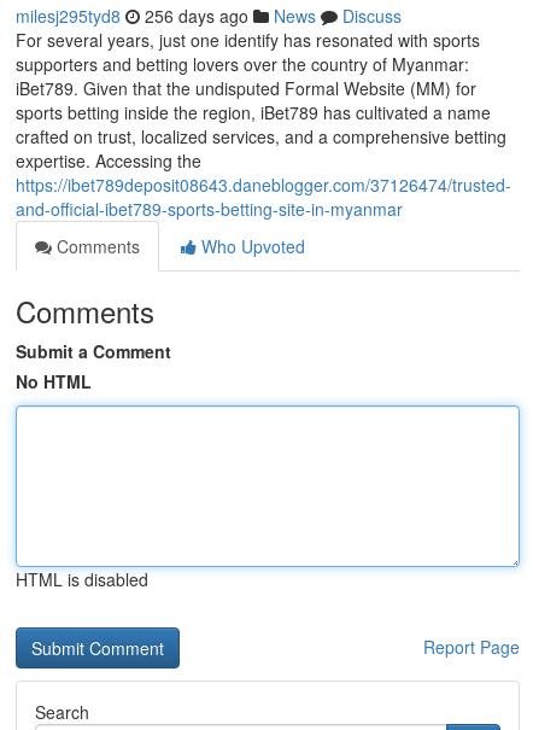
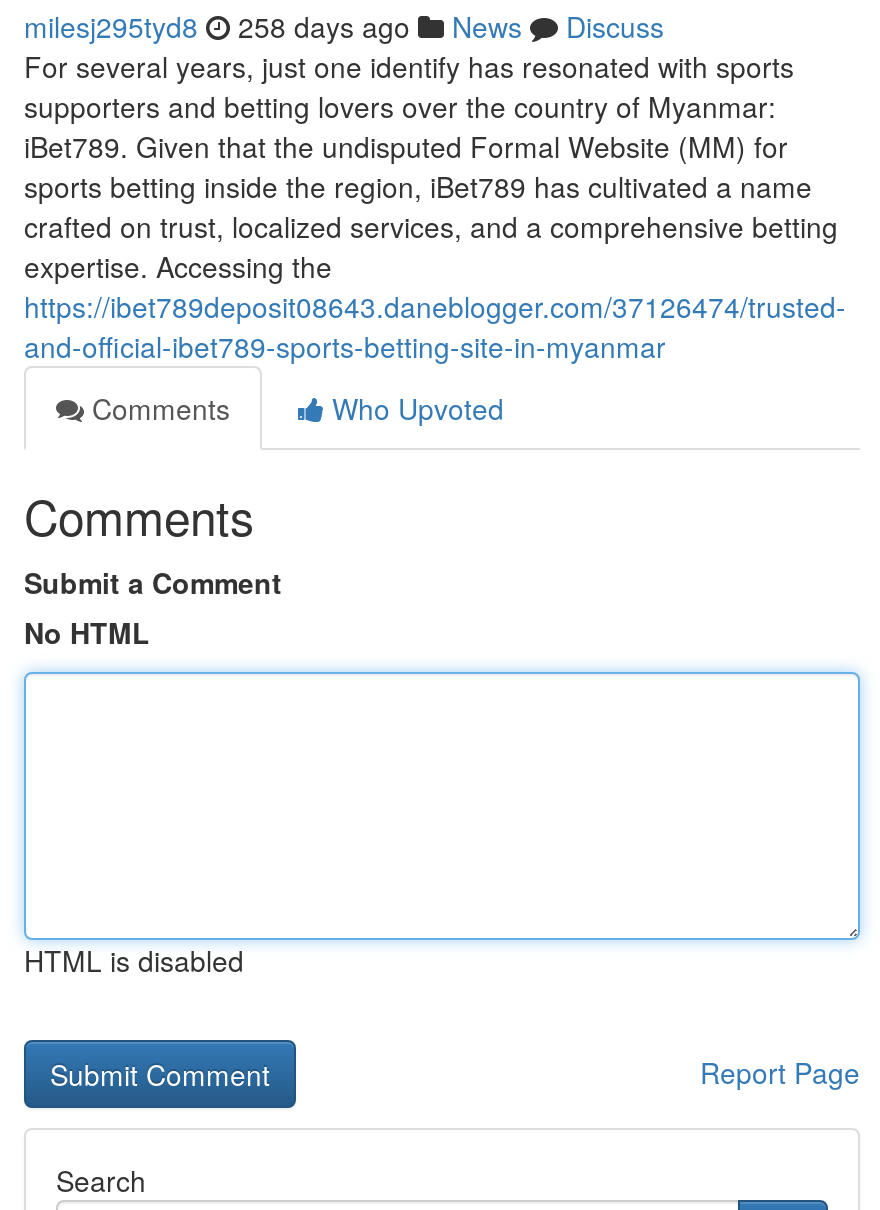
[16,4,402,28] milesj295tyd8 256 days ago News Discuss -> [24,6,664,46] milesj295tyd8 258 days ago News Discuss

